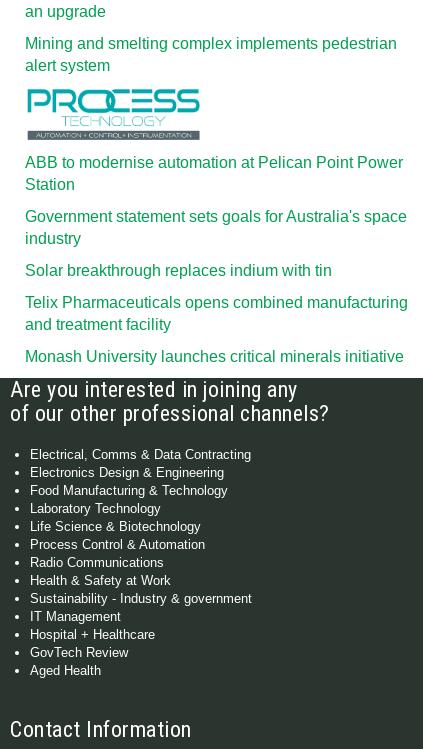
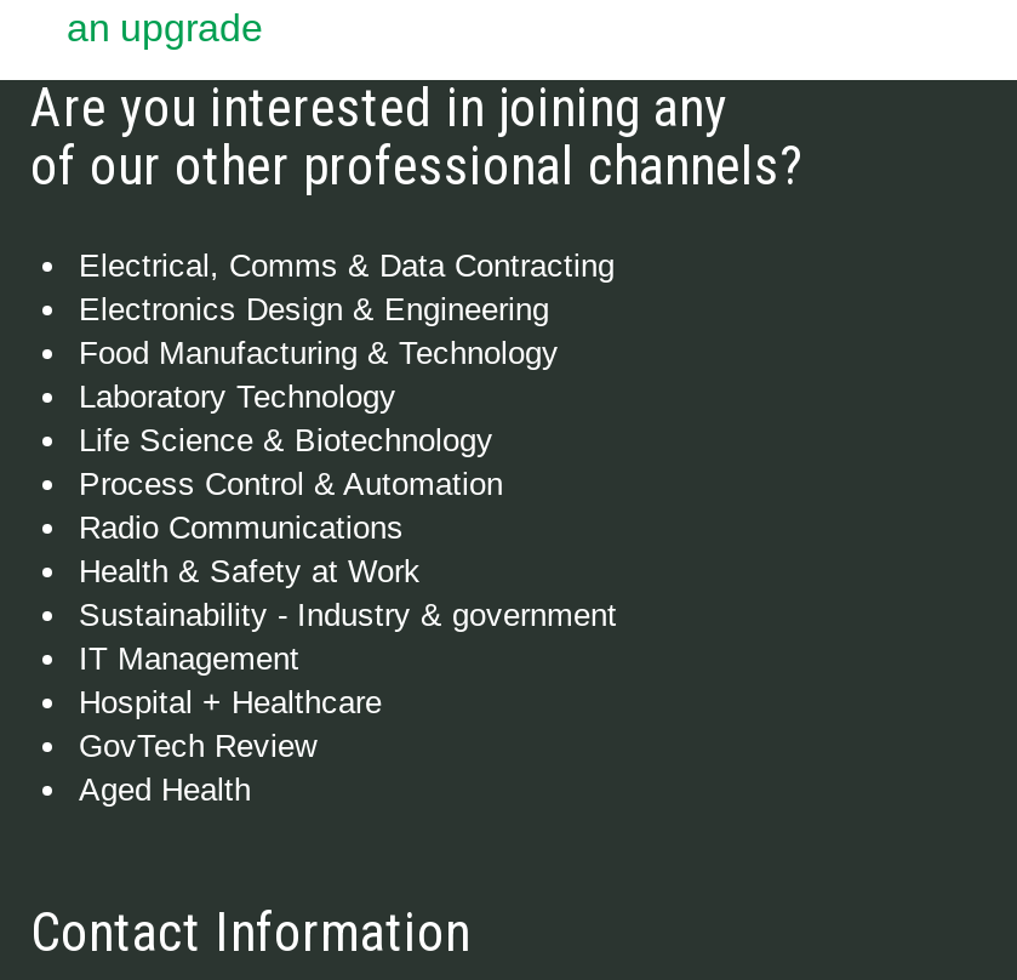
[25,35,397,74] Mining and smelting complex implements pedestrian | alert system -> none
[25,88,408,365] [image] | ABB to modernise automation at Pelican Point Power | Station | Government statement sets goals for Australia's space | industry | Solar breakthrough replaces indium with tin | Telix Pharmaceuticals opens combined manufacturing | and treatment facility | Monash University launches critical minerals initiative -> none

